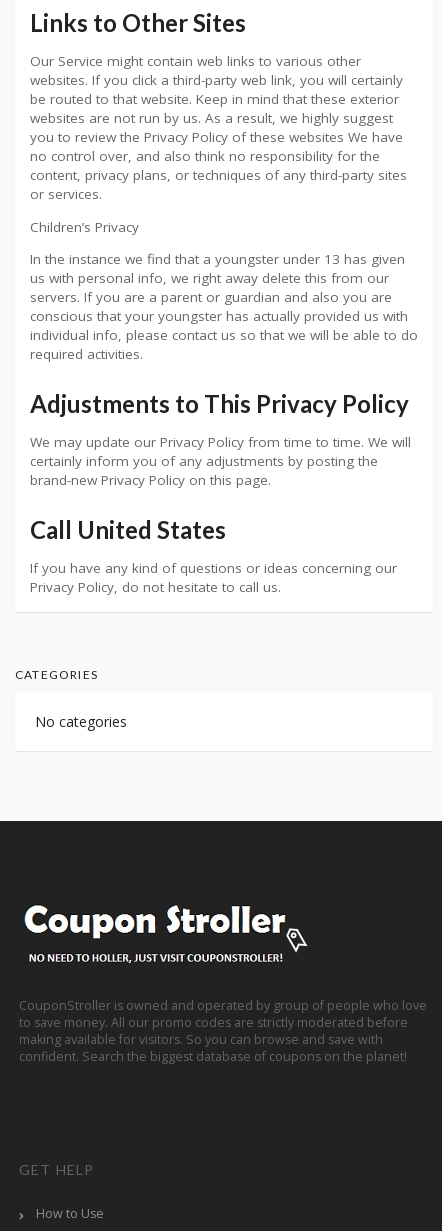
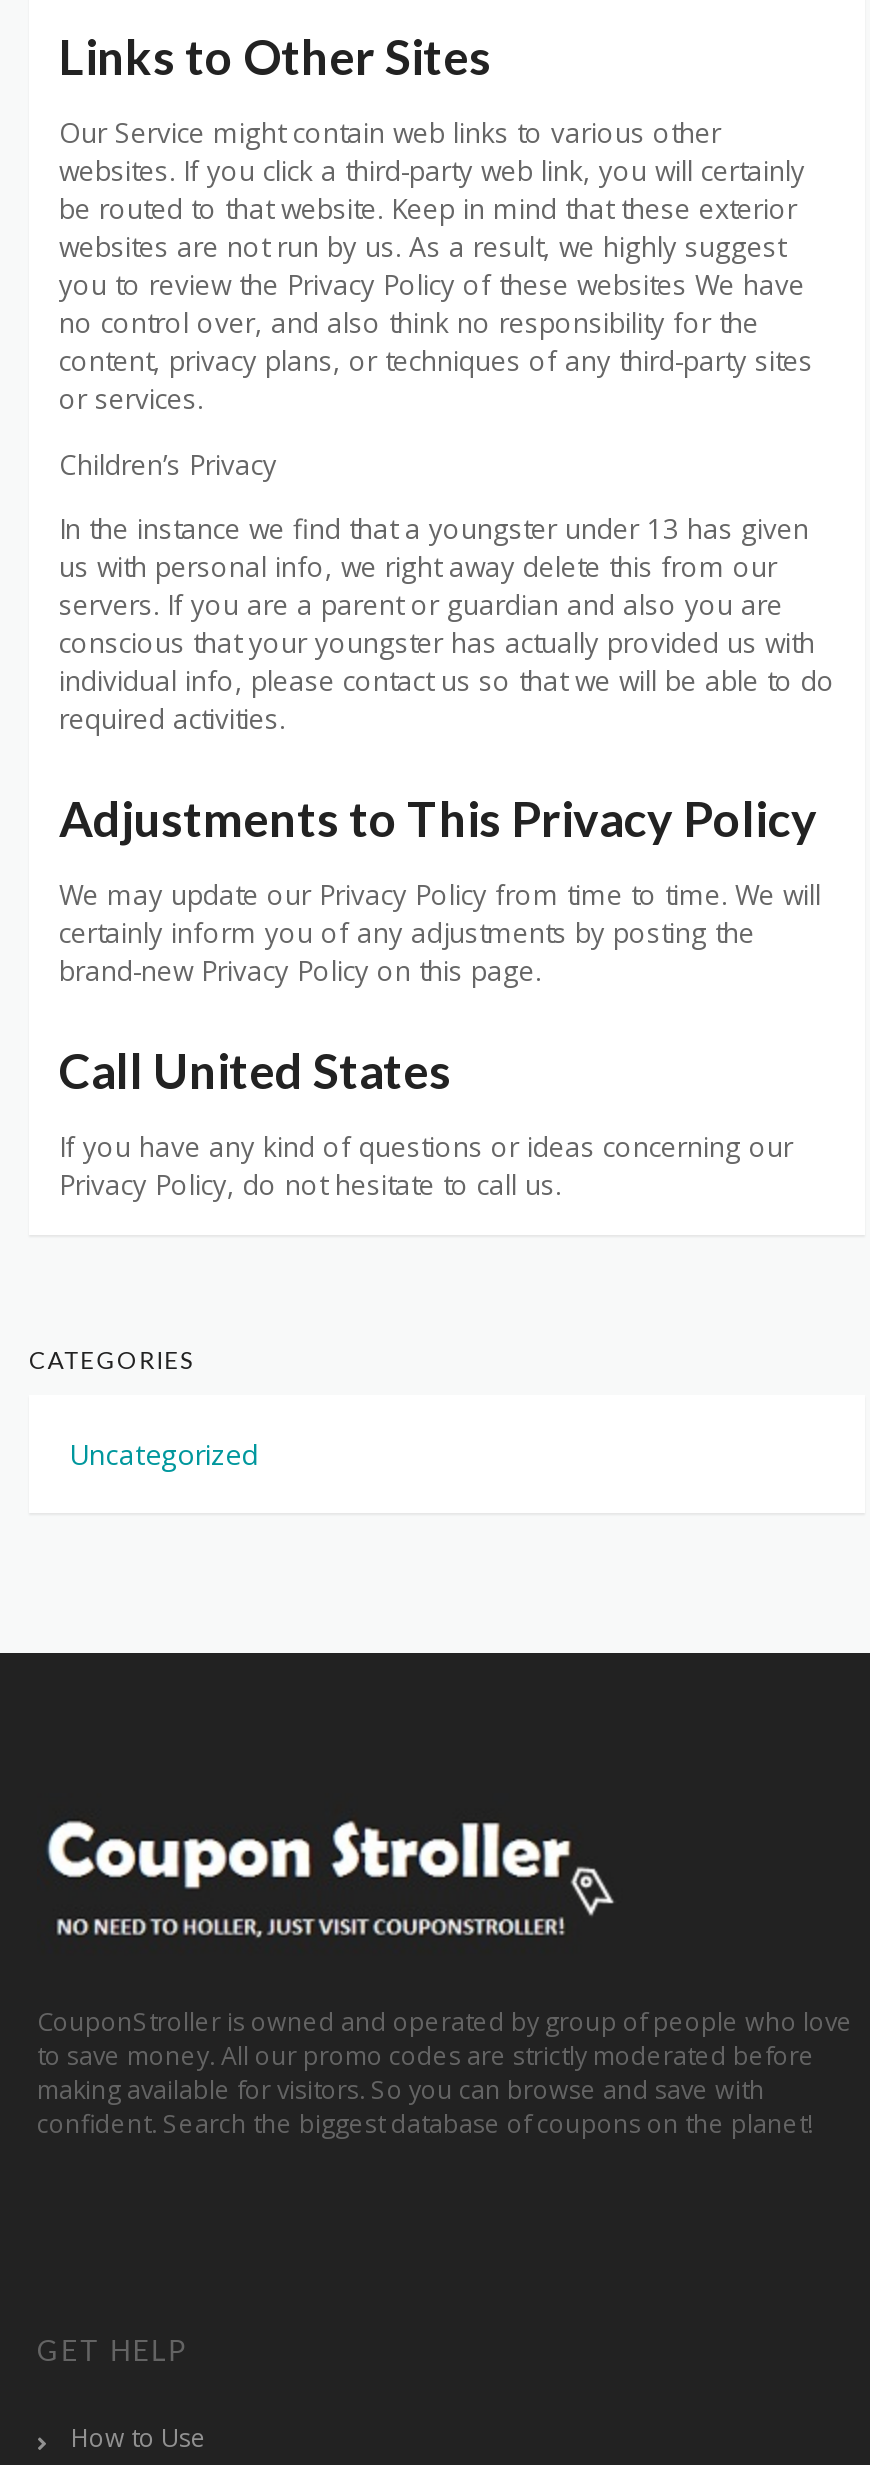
[35,712,127,731] No categories -> [69,1434,257,1472] Uncategorized

